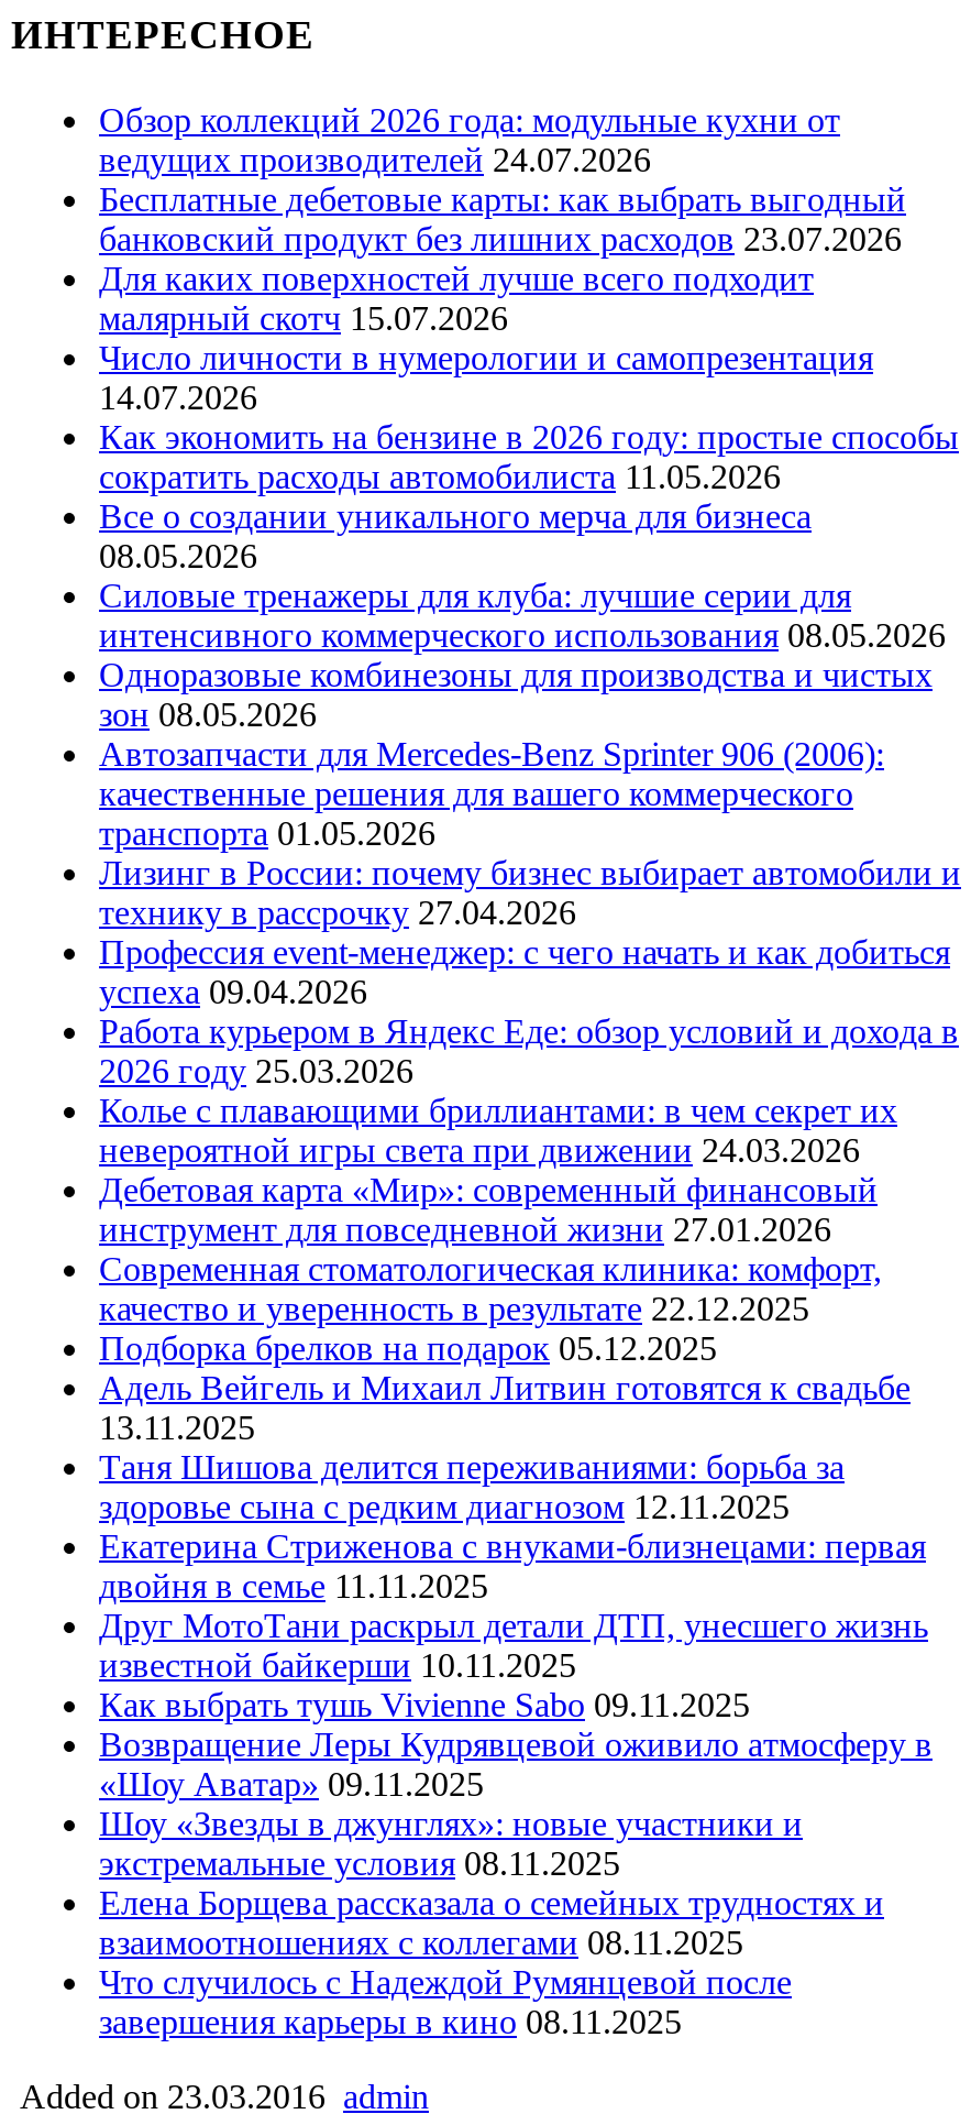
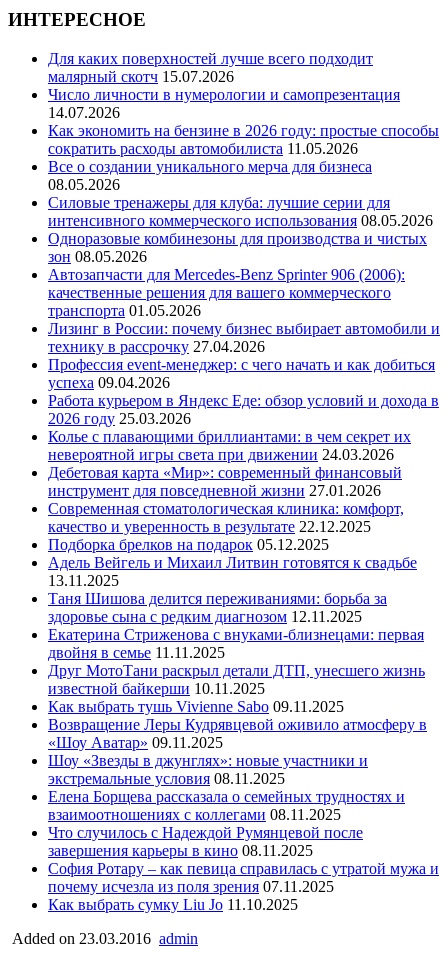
[99,101,906,257] Обзор коллекций 2026 года: модульные кухни от | ведущих производителей 24.07.2026 | Бесплатные дебетовые карты: как выбрать выгодный | банковский продукт без лишних расходов 23.07.2026 -> none
moved [99,259,961,2040] -> [48,50,440,859]: Для каких поверхностей лучше всего подходит | малярный скотч 15.07.2026 | Число личности в нумерологии и самопрезентация | ... | Что случилось с Надеждой Румянцевой после | завершения карьеры в кино 08.11.2025
none -> [48,860,439,913] София Ротару – как певица справилась с утратой мужа и | почему исчезла из поля зрения 07.11.2025 | Как выбрать сумку Liu Jo 11.10.2025

